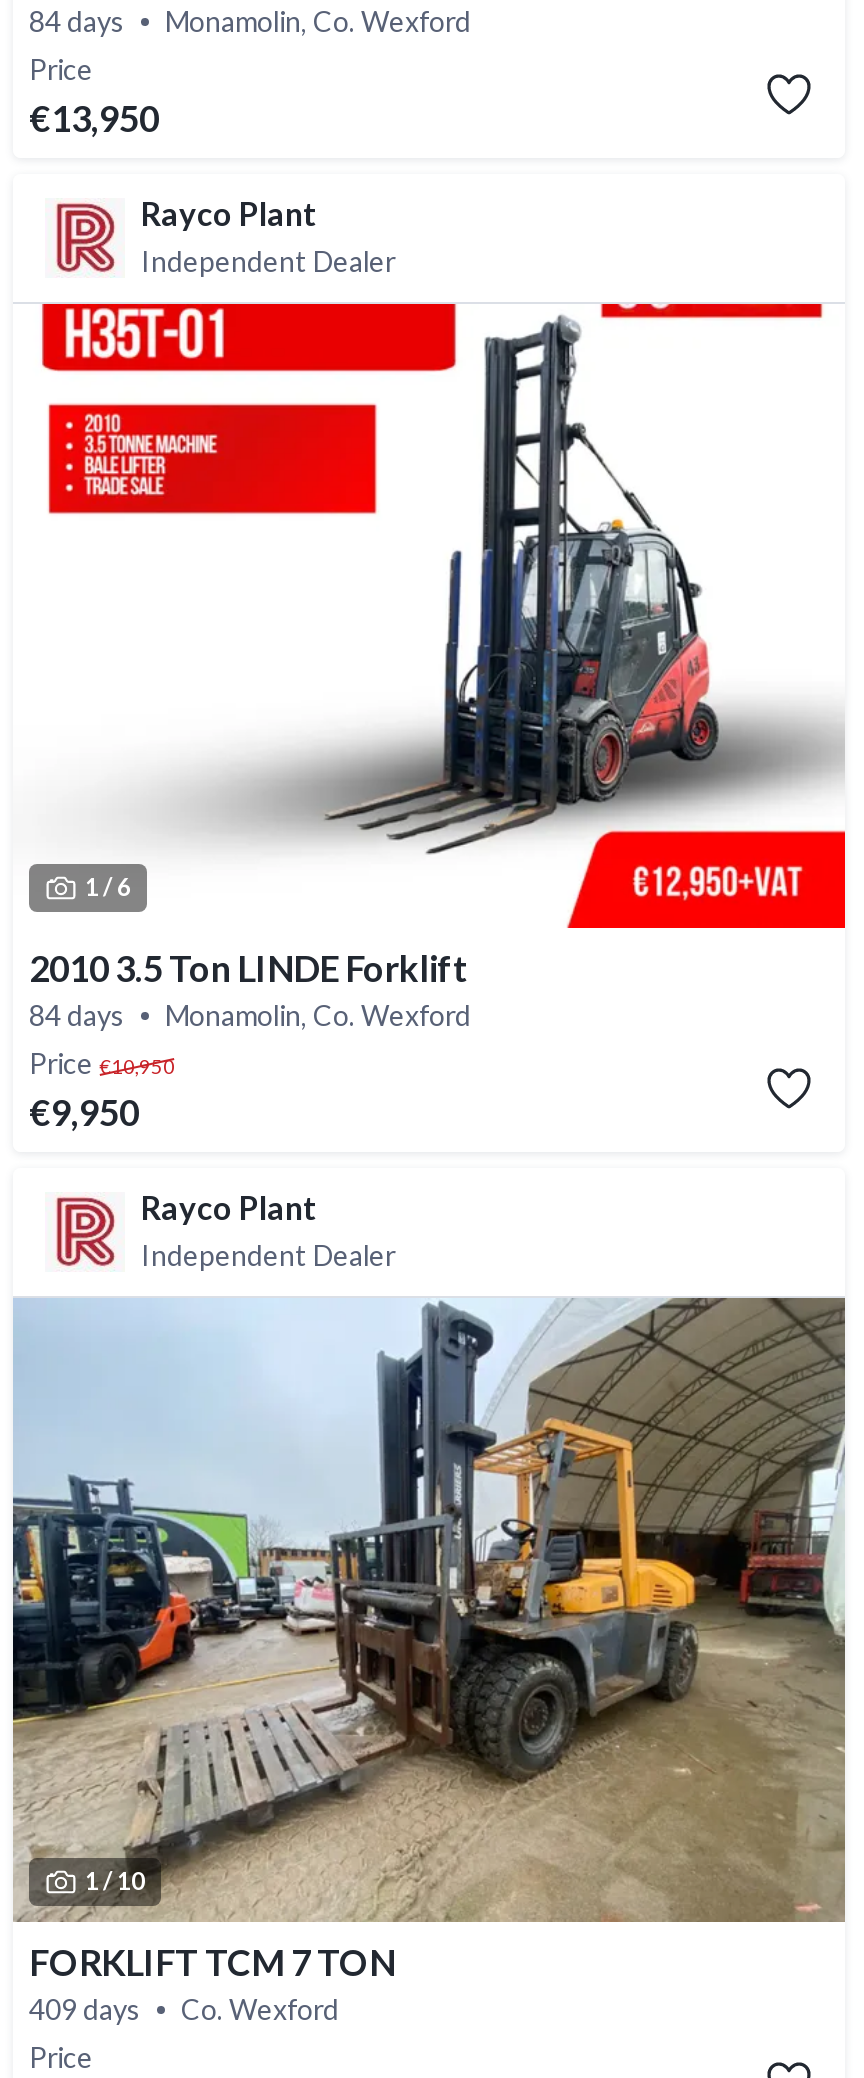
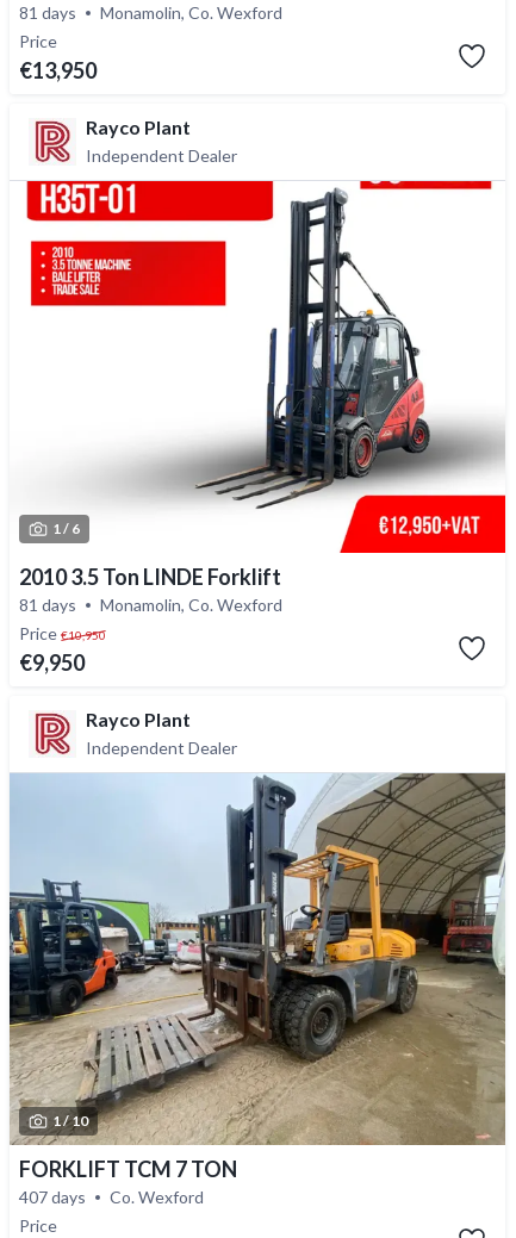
[29,4,471,38] 84 days Monamolin, Co. Wexford -> [19,2,282,22] 81 days Monamolin, Co. Wexford
[29,998,471,1032] 84 days Monamolin, Co. Wexford -> [19,594,282,615] 81 days Monamolin, Co. Wexford
[29,1992,339,2026] 409 days Co. Wexford -> [19,1187,204,1207] 407 days Co. Wexford

